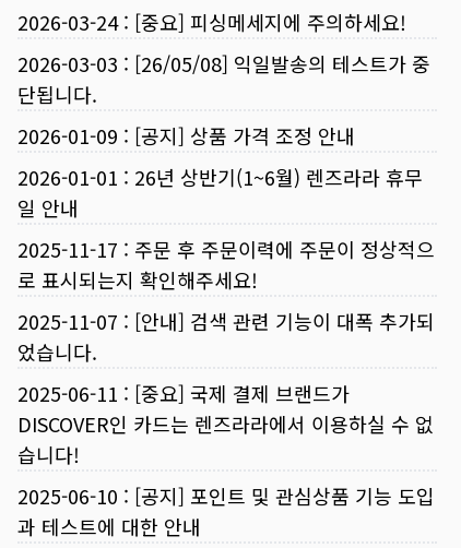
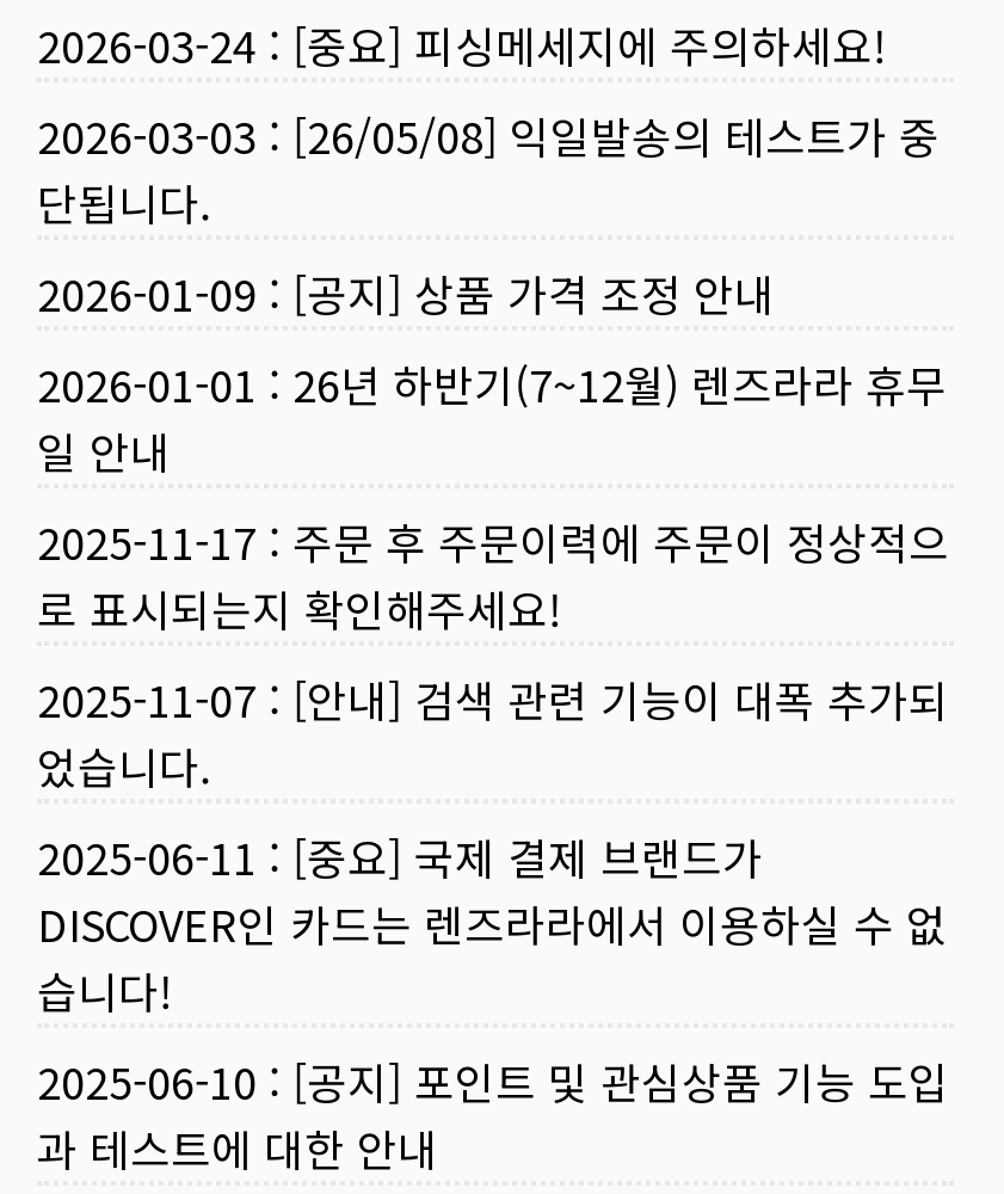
[17,163,423,191] 2026-01-01: 26년 상반기(1~6월) 렌즈라라 휴무 -> [37,352,947,414] 2026-01-01: 26년 하반기(7~12월) 렌즈라라 휴무

